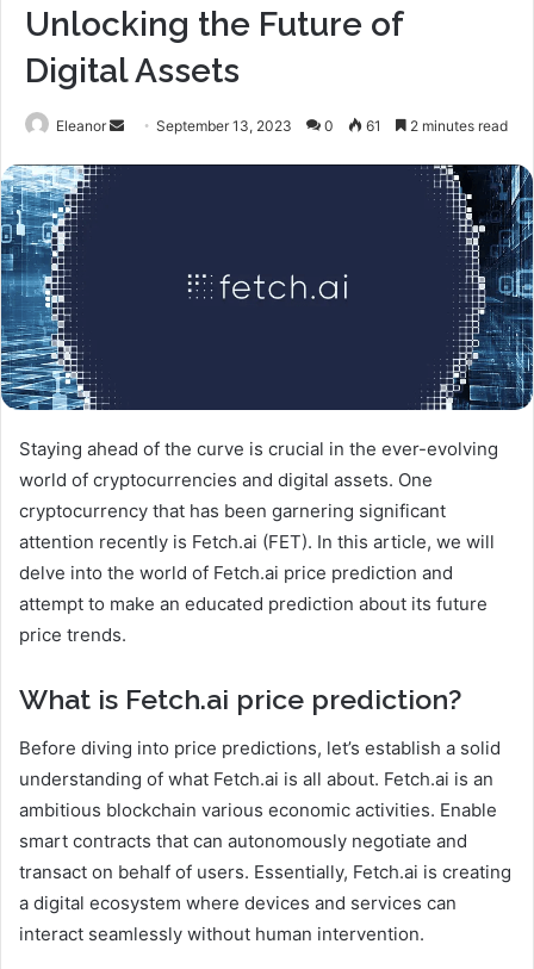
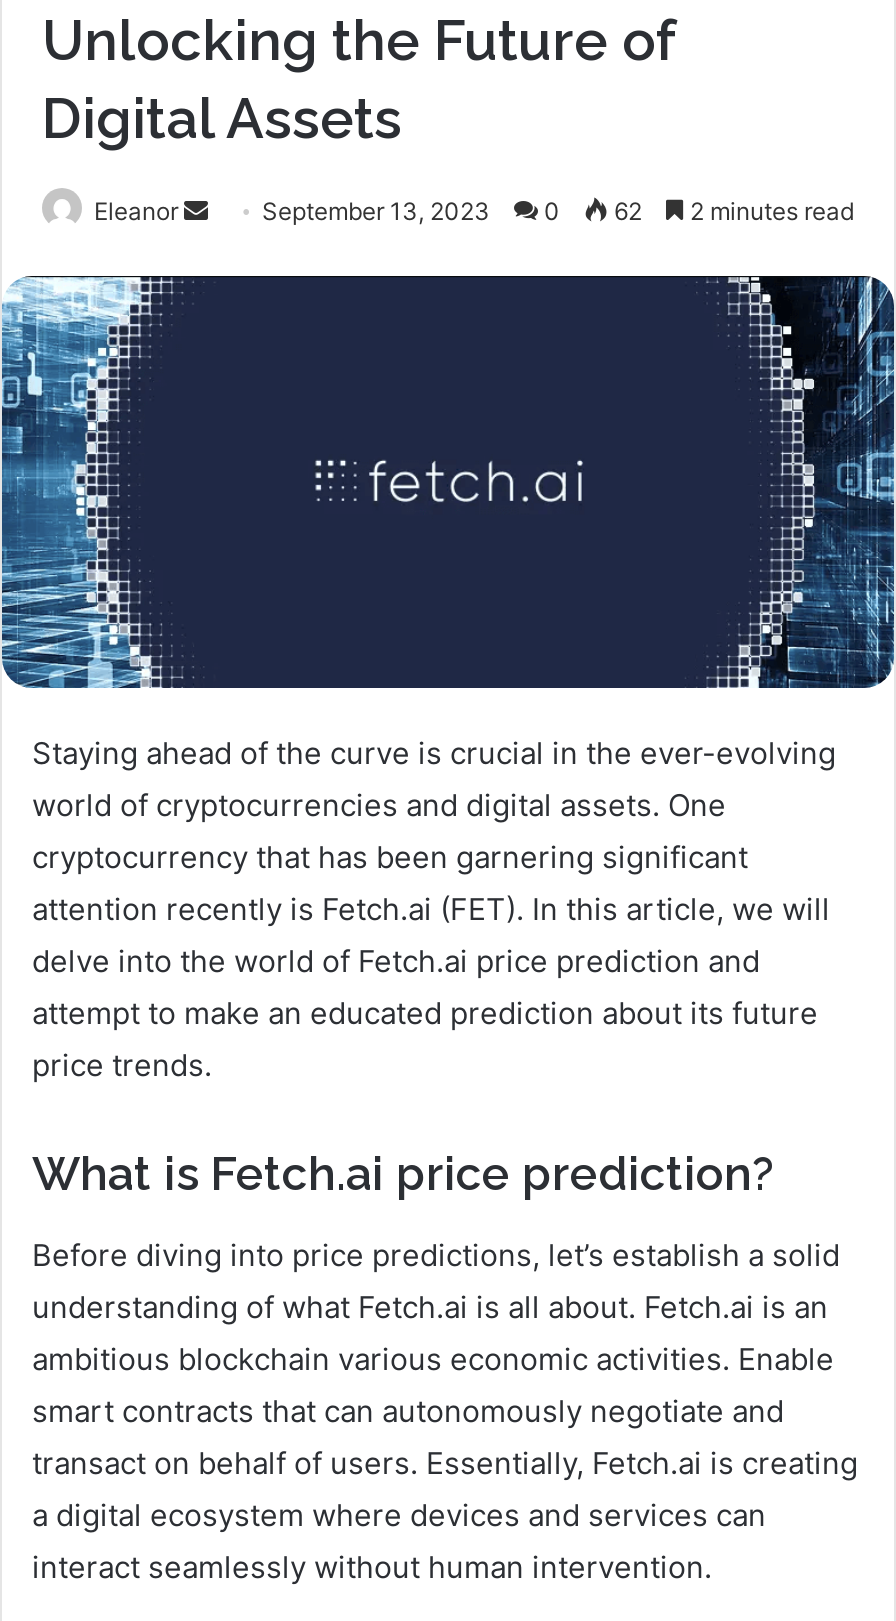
[362,117,381,135] 61 -> [608,196,642,226] 62

